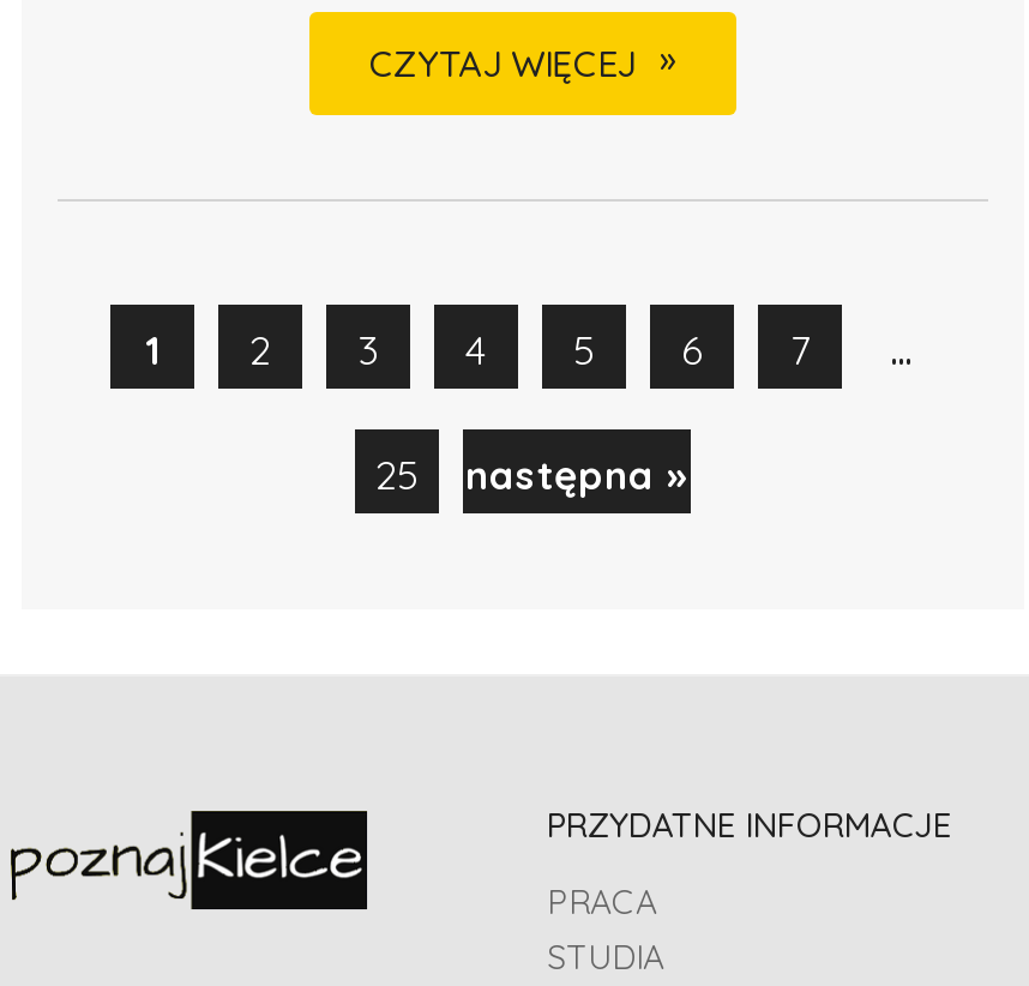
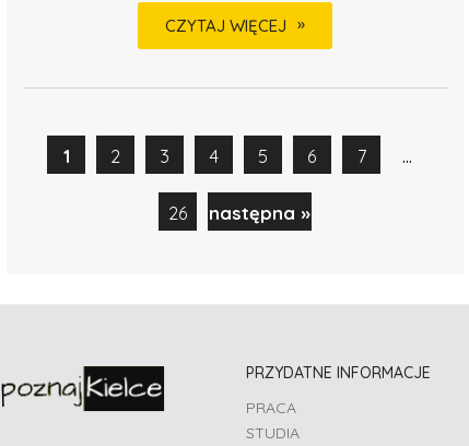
[375,447,688,498] 25 następna » -> [168,201,310,224] 26 następna »

